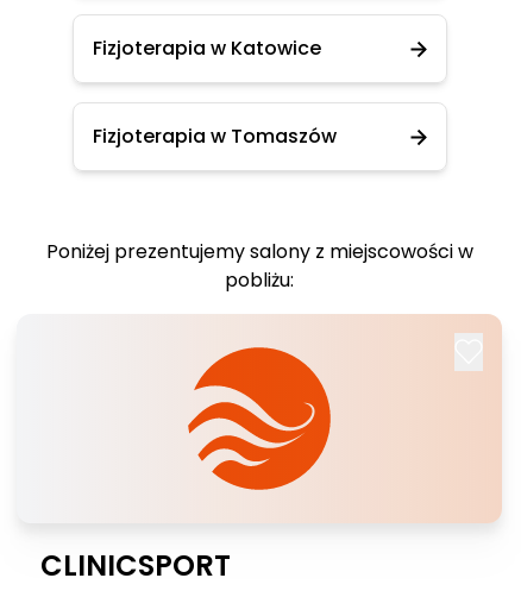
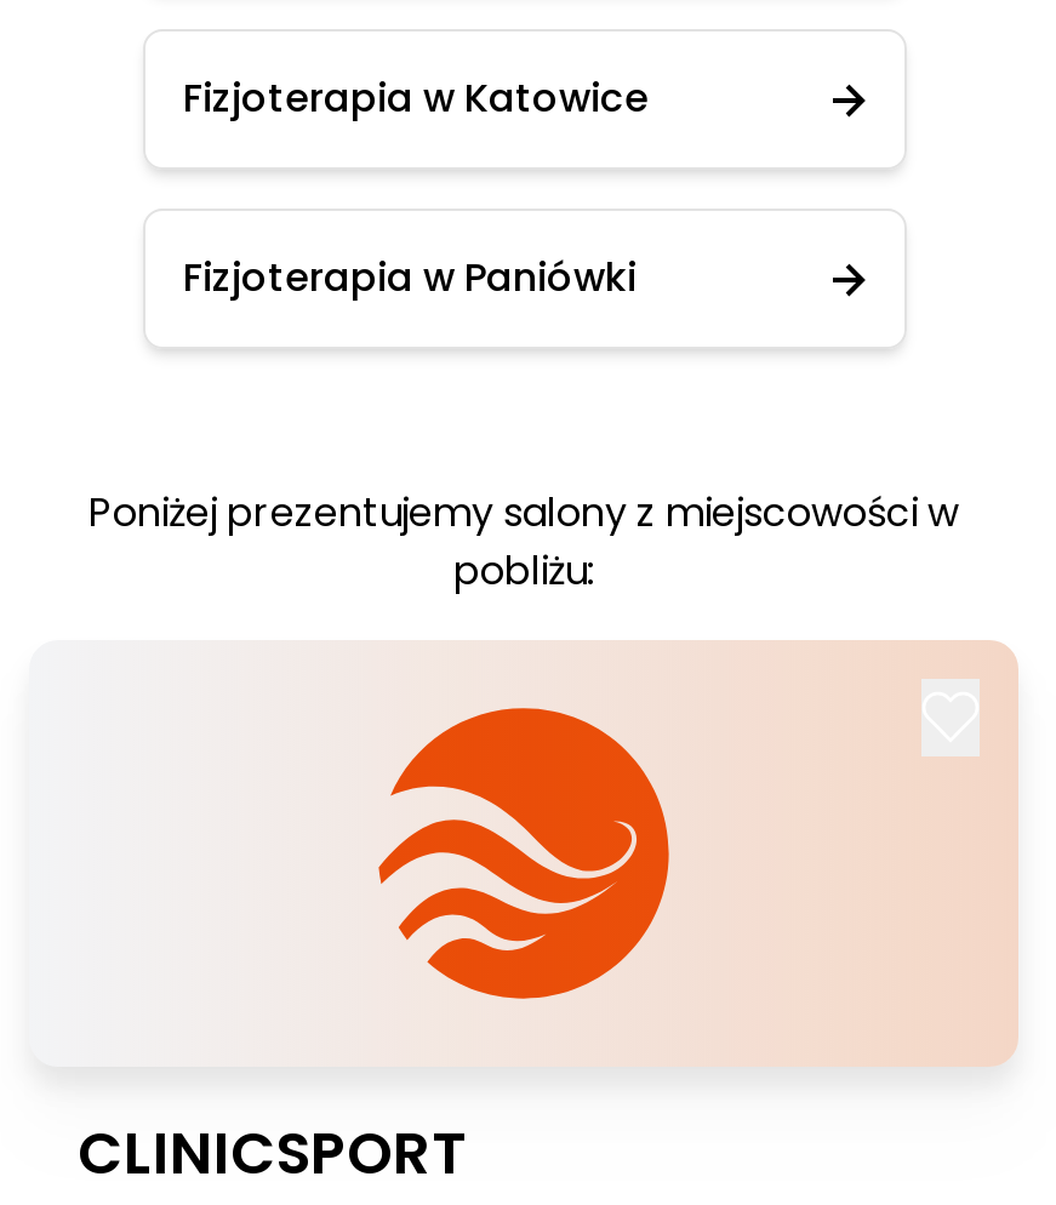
[92,122,336,150] Fizjoterapia w Tomaszów -> [183,250,637,305] Fizjoterapia w Paniówki

